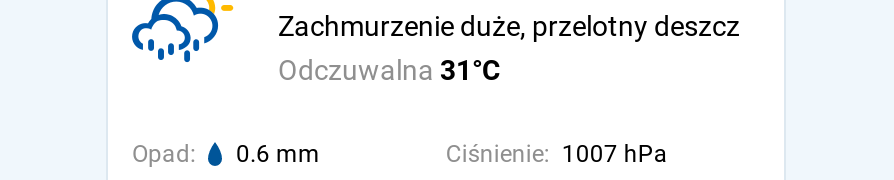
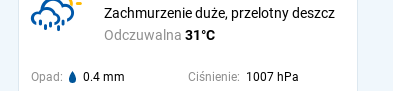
[132,140,320,168] Opad: 0.6 mm -> [31,70,125,84] Opad: 0.4 mm

